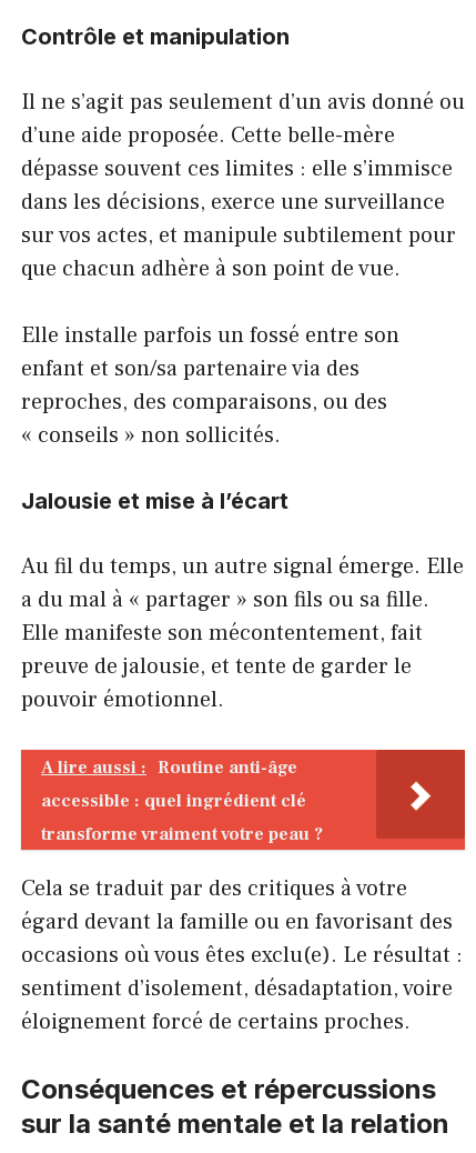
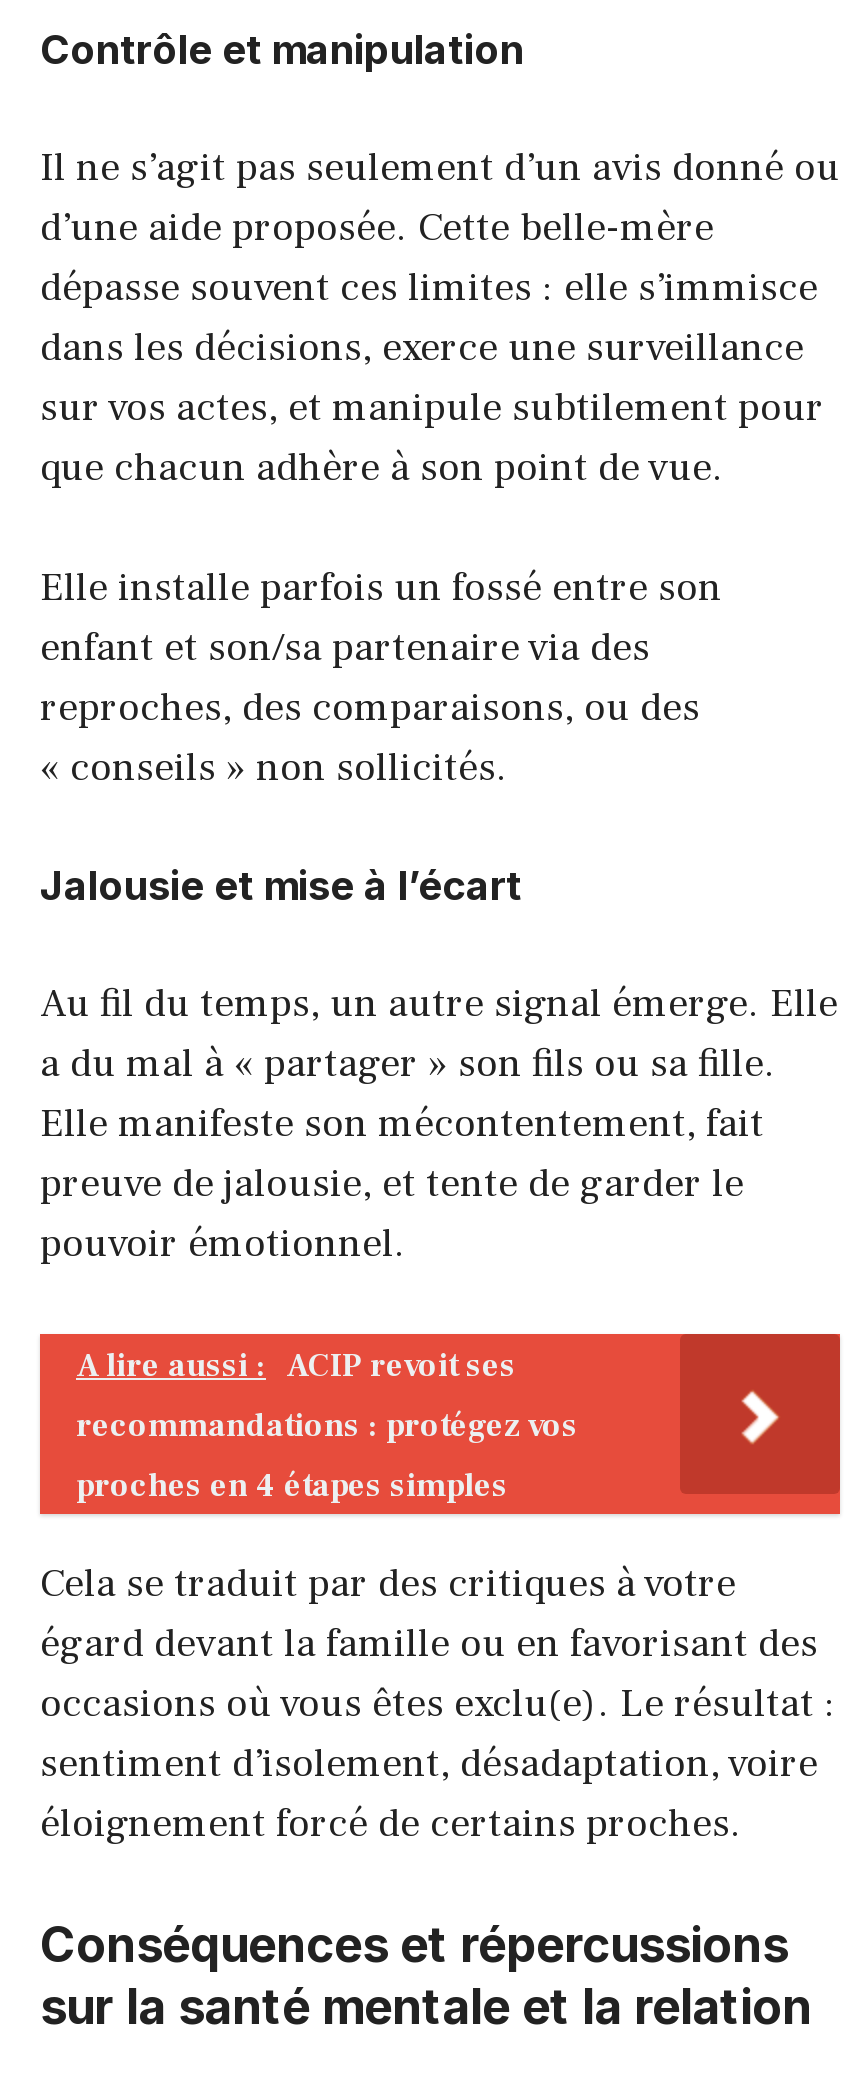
[41,756,297,778] A lire aussi : Routine anti-âge -> [76,1347,516,1387] A lire aussi : ACIP revoit ses
[41,789,306,811] accessible : quel ingrédient clé -> [76,1407,578,1447] recommandations : protégez vos
[41,823,323,845] transforme vraiment votre peau ? -> [76,1467,508,1507] proches en 4 étapes simples

